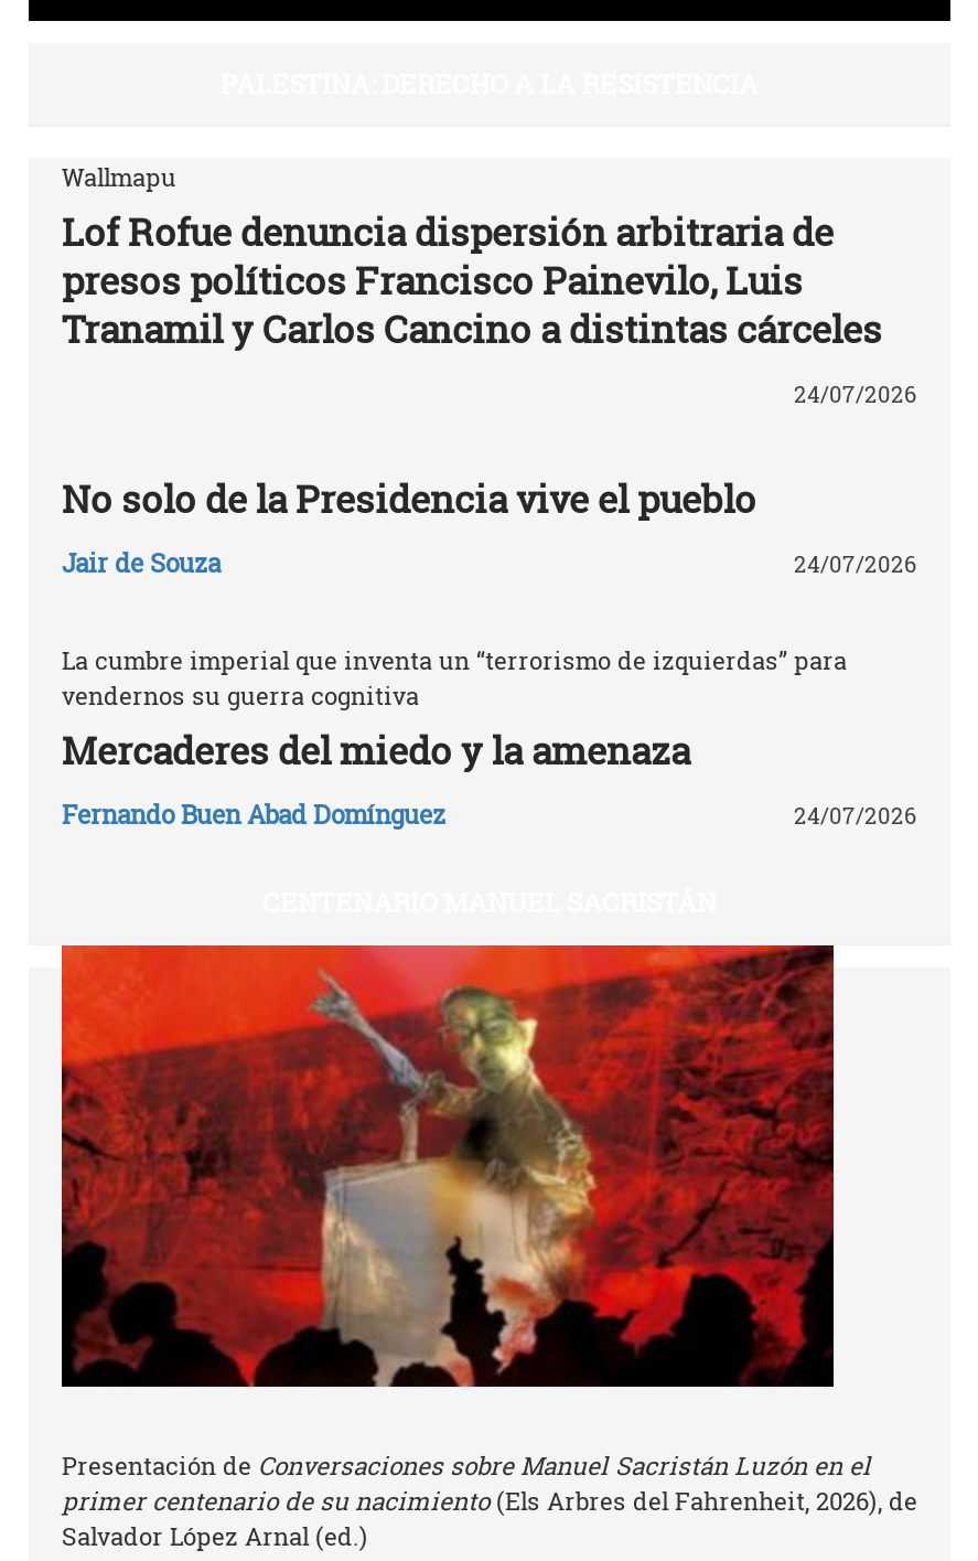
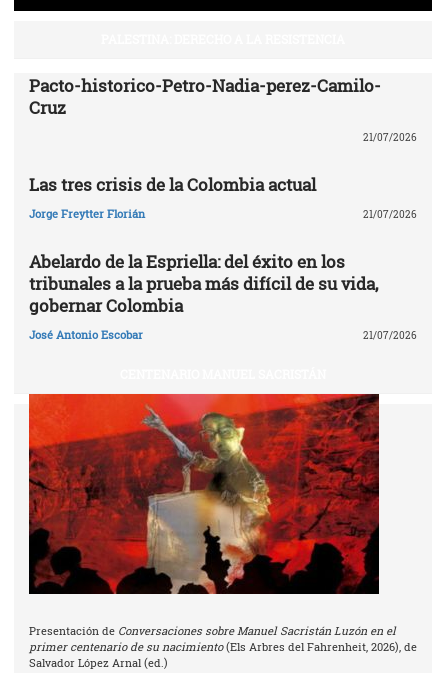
[62,159,882,353] Wallmapu | Lof Rofue denuncia dispersión arbitraria de | presos políticos Francisco Painevilo, Luis | Tranamil y Carlos Cancino a distintas cárceles -> [29,74,381,119] Pacto-historico-Petro-Nadia-perez-Camilo- | Cruz
[794,381,917,410] 24/07/2026 -> [363,131,417,144] 21/07/2026
[62,473,756,523] No solo de la Presidencia vive el pueblo -> [29,173,316,196] Las tres crisis de la Colombia actual
[62,547,917,580] Jair de Souza | 24/07/2026 -> [29,206,417,221] Jorge Freytter Florián | 21/07/2026
[62,642,847,775] La cumbre imperial que inventa un “terrorismo de izquierdas” para | vendernos su guerra cognitiva | Mercaderes del miedo y la amenaza -> [29,250,378,317] Abelardo de la Espriella: del éxito en los | tribunales a la prueba más difícil de su vida, | gobernar Colombia
[62,798,917,831] Fernando Buen Abad Domínguez | 24/07/2026 -> [29,327,417,342] José Antonio Escobar | 21/07/2026

